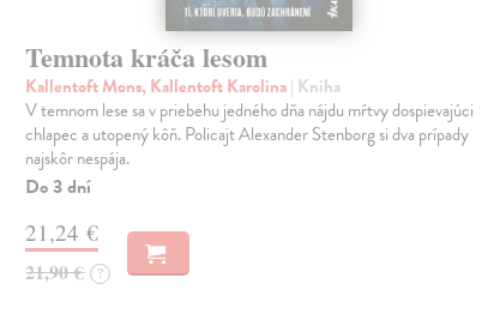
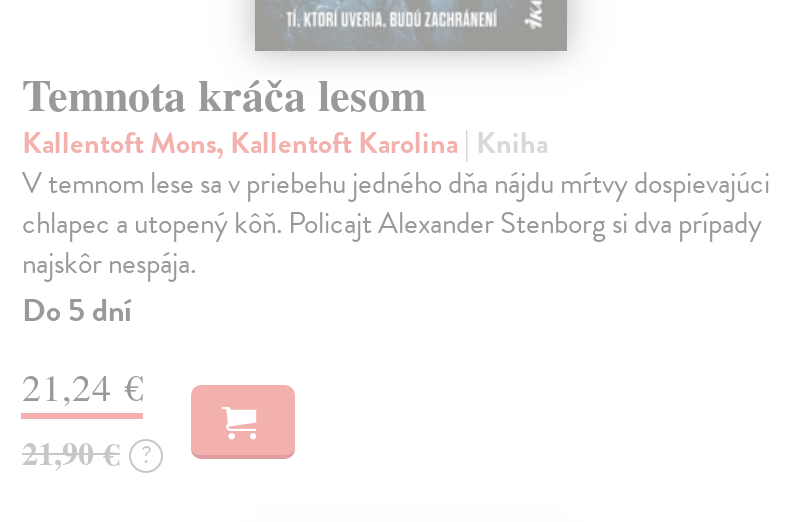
[26,172,92,201] Do 3 dní -> [22,287,132,335] Do 5 dní

